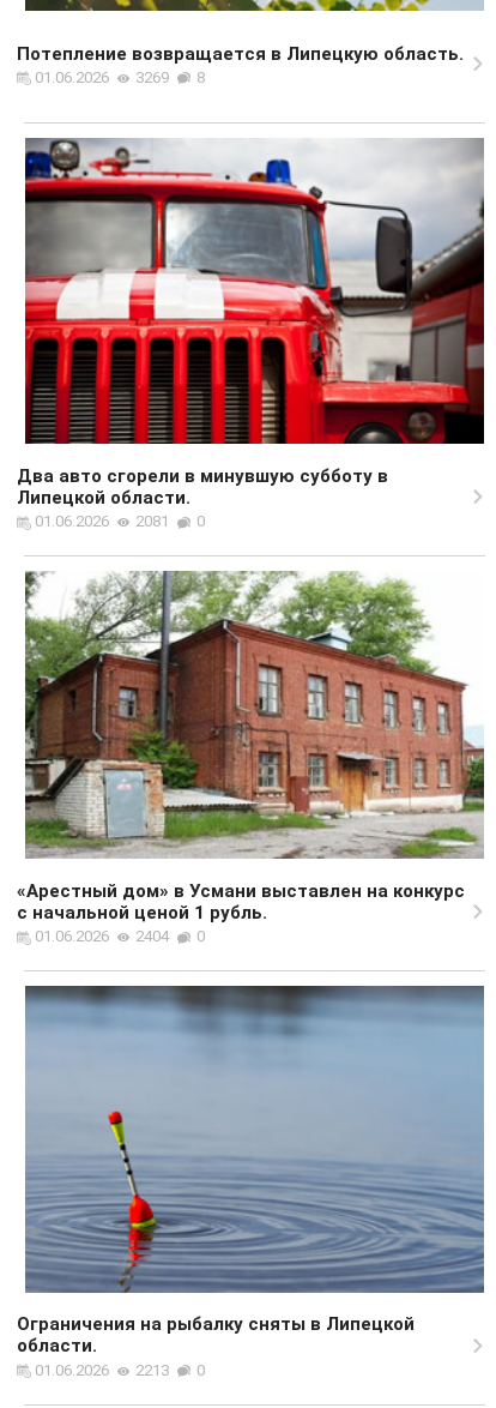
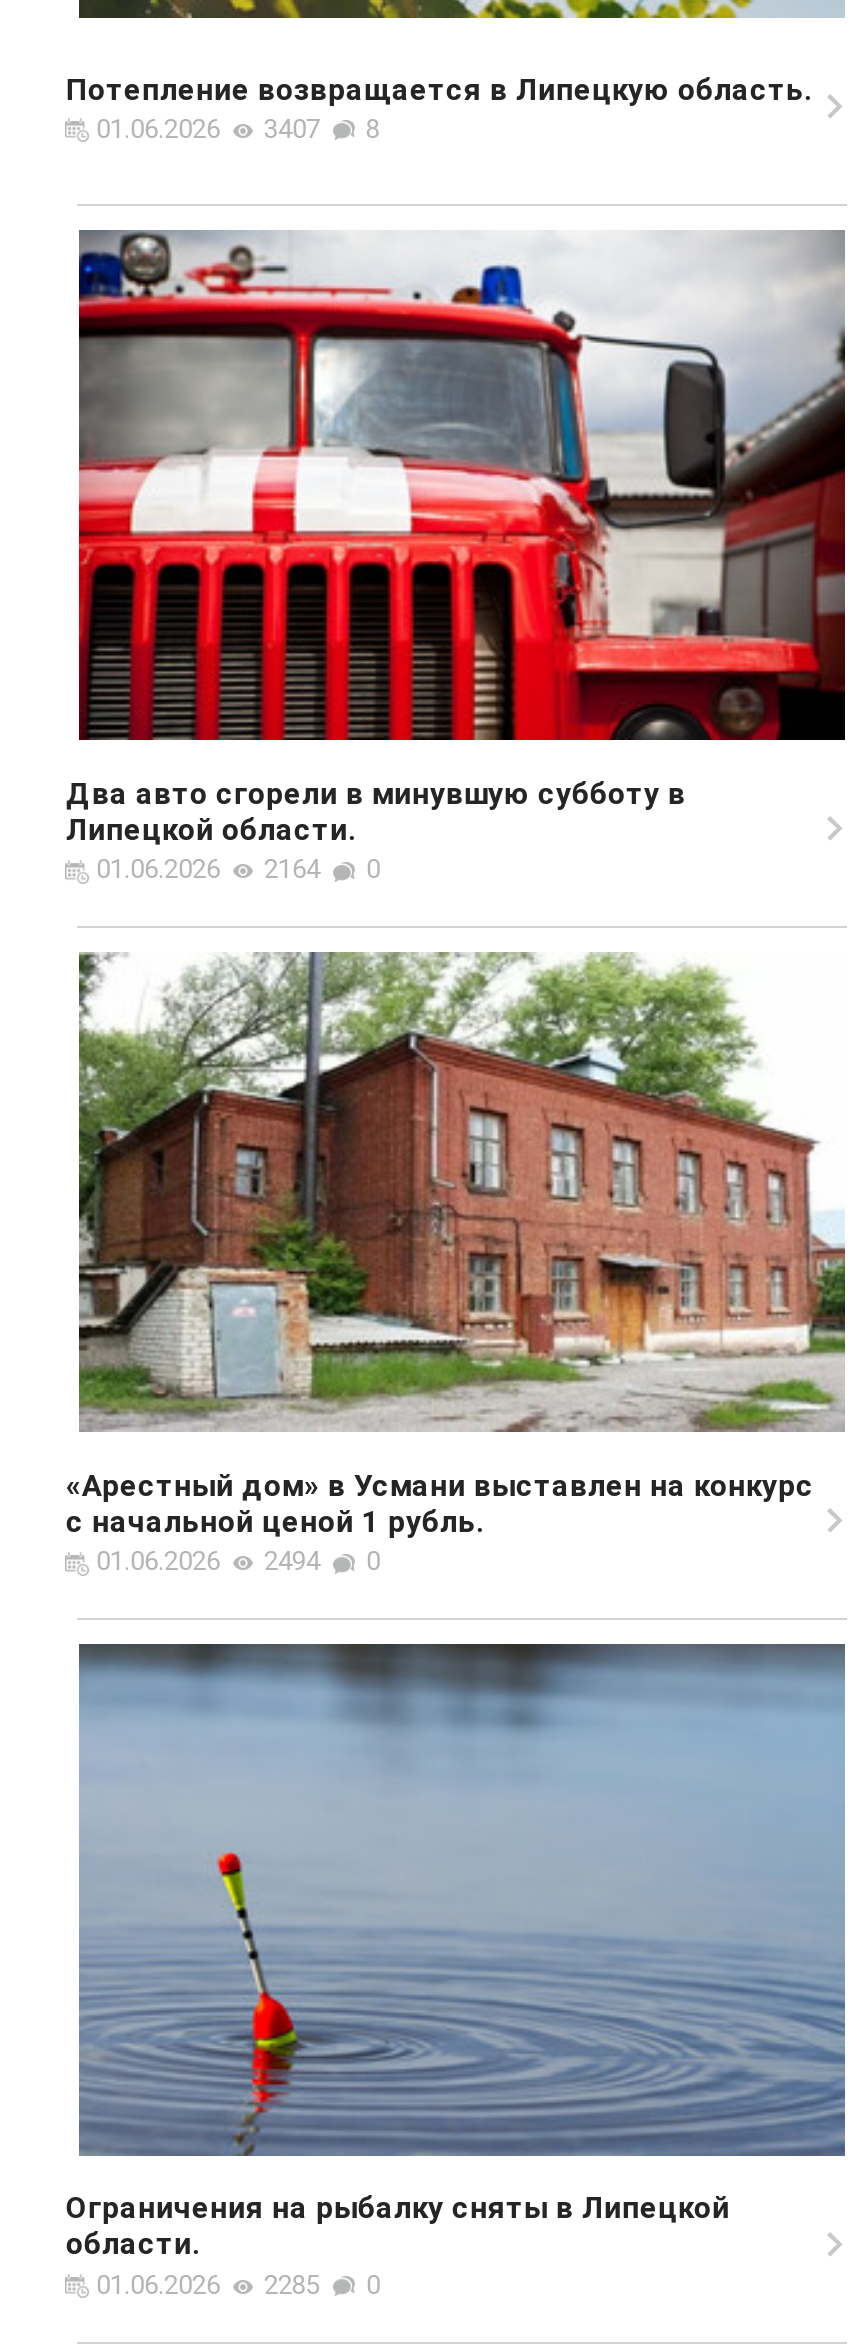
[35,68,205,86] 01.06.2026 3269 8 -> [96,114,380,144] 01.06.2026 3407 8
[35,512,205,530] 01.06.2026 2081 0 -> [96,854,380,884] 01.06.2026 2164 0
[35,927,205,945] 01.06.2026 2404 0 -> [96,1547,380,1577] 01.06.2026 2494 0
[35,1361,205,1379] 01.06.2026 2213 0 -> [96,2269,380,2299] 01.06.2026 2285 0

